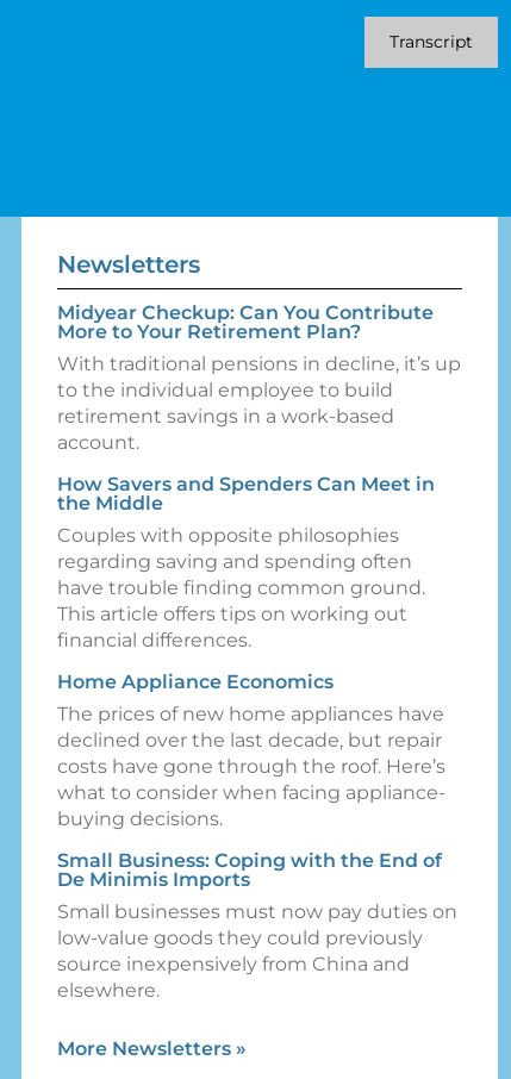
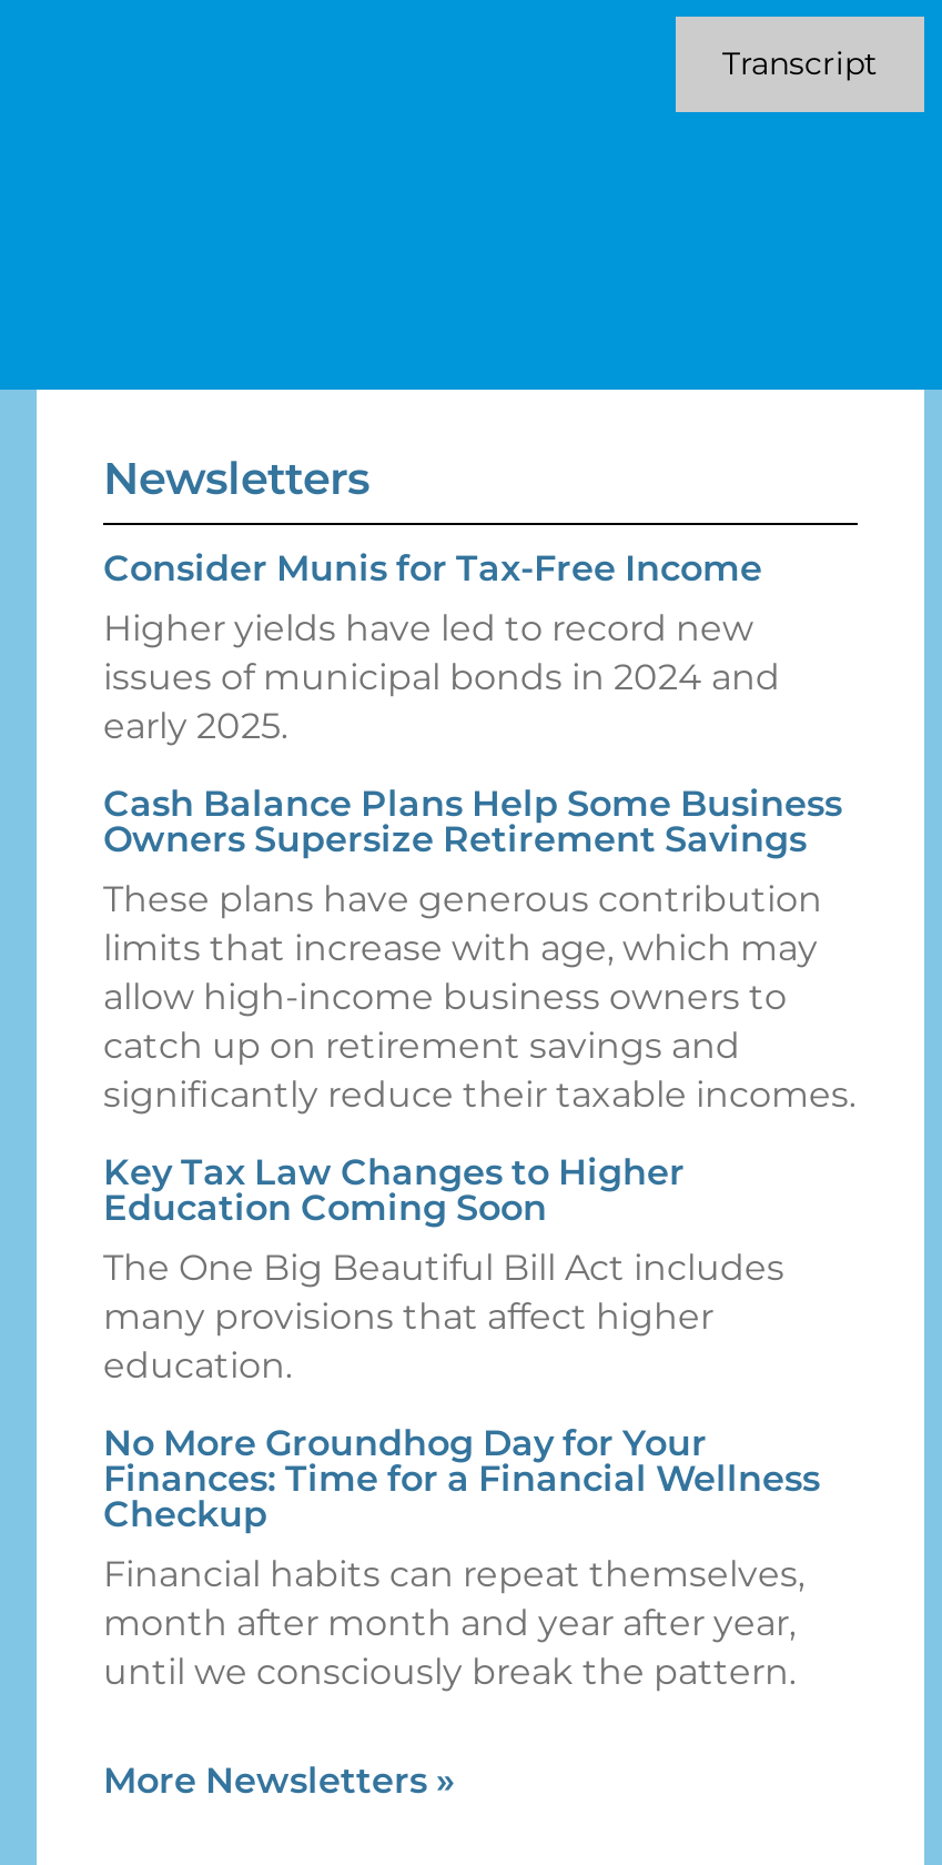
[57,301,461,453] Midyear Checkup: Can You Contribute | More to Your Retirement Plan? | With traditional pensions in decline, it’s up | to the individual employee to build | retirement savings in a work-based | account. -> [103,546,780,746] Consider Munis for Tax-Free Income | Higher yields have led to record new | issues of municipal bonds in 2024 and | early 2025.
[57,472,435,651] How Savers and Spenders Can Meet in | the Middle | Couples with opposite philosophies | regarding saving and spending often | have trouble finding common ground. | This article offers tips on working out | financial differences. -> [103,782,855,1115] Cash Balance Plans Help Some Business | Owners Supersize Retirement Savings | These plans have generous contribution | limits that increase with age, which may | allow high-income business owners to | catch up on retirement savings and | significantly reduce their taxable incomes.
[57,670,445,830] Home Appliance Economics | The prices of new home appliances have | declined over the last decade, but repair | costs have gone through the roof. Here’s | what to consider when facing appliance- | buying decisions. -> [103,1150,784,1386] Key Tax Law Changes to Higher | Education Coming Soon | The One Big Beautiful Bill Act includes | many provisions that affect higher | education.
[57,849,457,1001] Small Business: Coping with the End of | De Minimis Imports | Small businesses must now pay duties on | low-value goods they could previously | source inexpensively from China and | elsewhere. -> [103,1421,820,1692] No More Groundhog Day for Your | Finances: Time for a Financial Wellness | Checkup | Financial habits can repeat themselves, | month after month and year after year, | until we consciously break the pattern.

